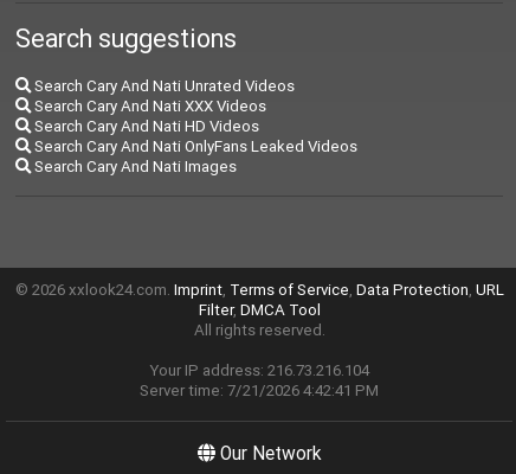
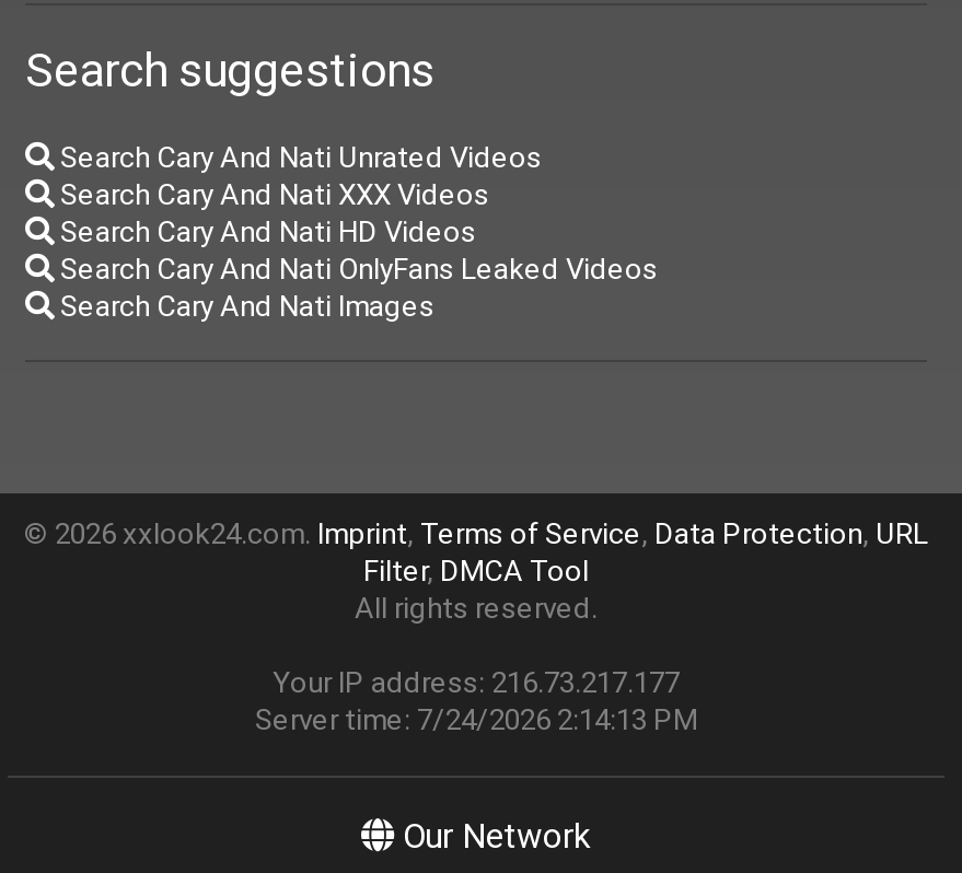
[149,360,369,380] Your IP address: 216.73.216.104 -> [273,664,680,701] Your IP address: 216.73.217.177
[140,380,379,401] Server time: 7/21/2026 4:42:41 PM -> [255,701,697,738] Server time: 7/24/2026 2:14:13 PM

